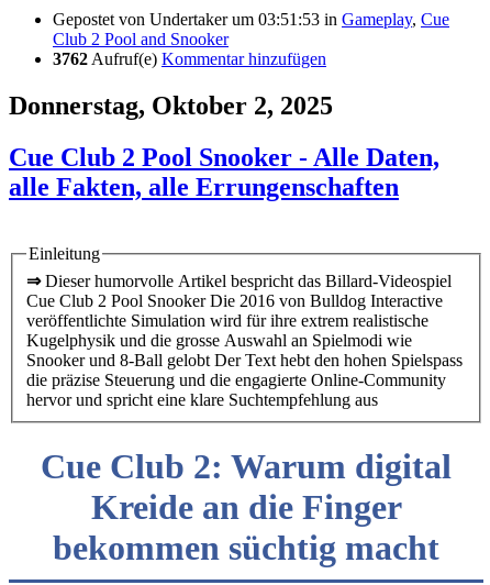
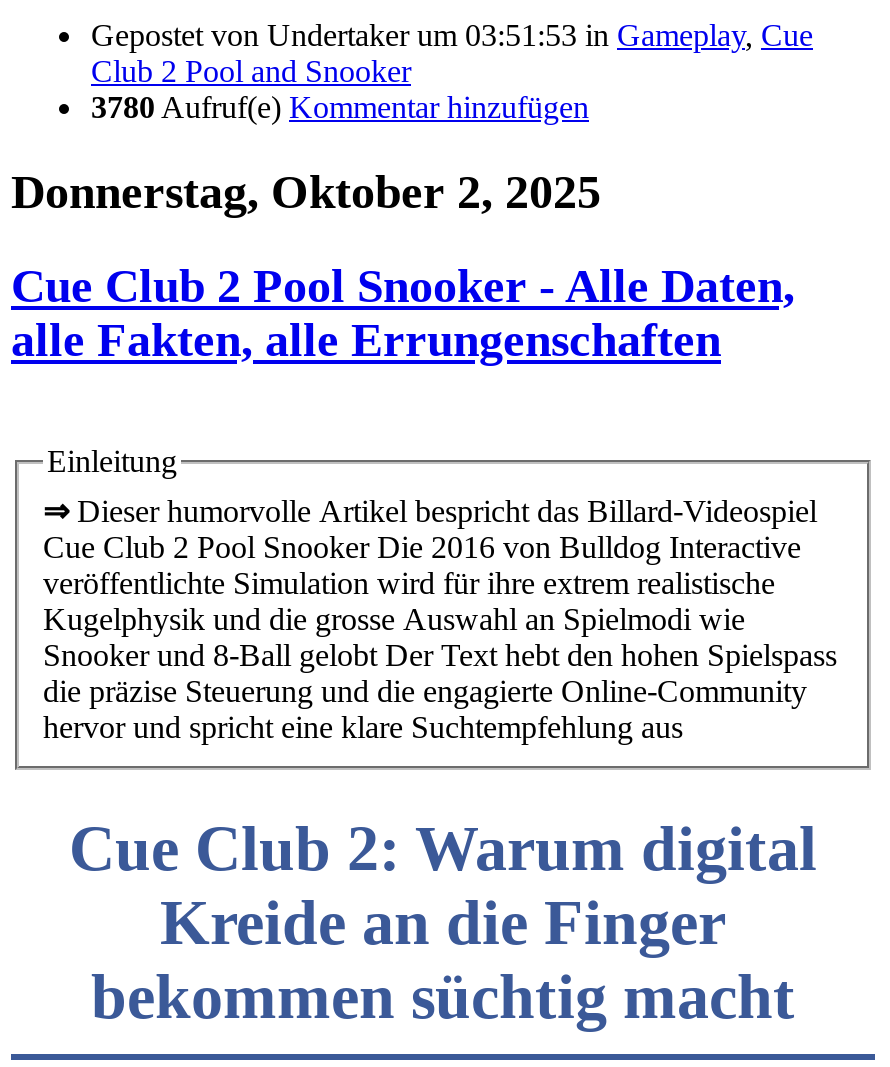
[53,50,326,69] 3762 Aufruf(e) Kommentar hinzufügen -> [91,91,589,125] 3780 Aufruf(e) Kommentar hinzufügen

